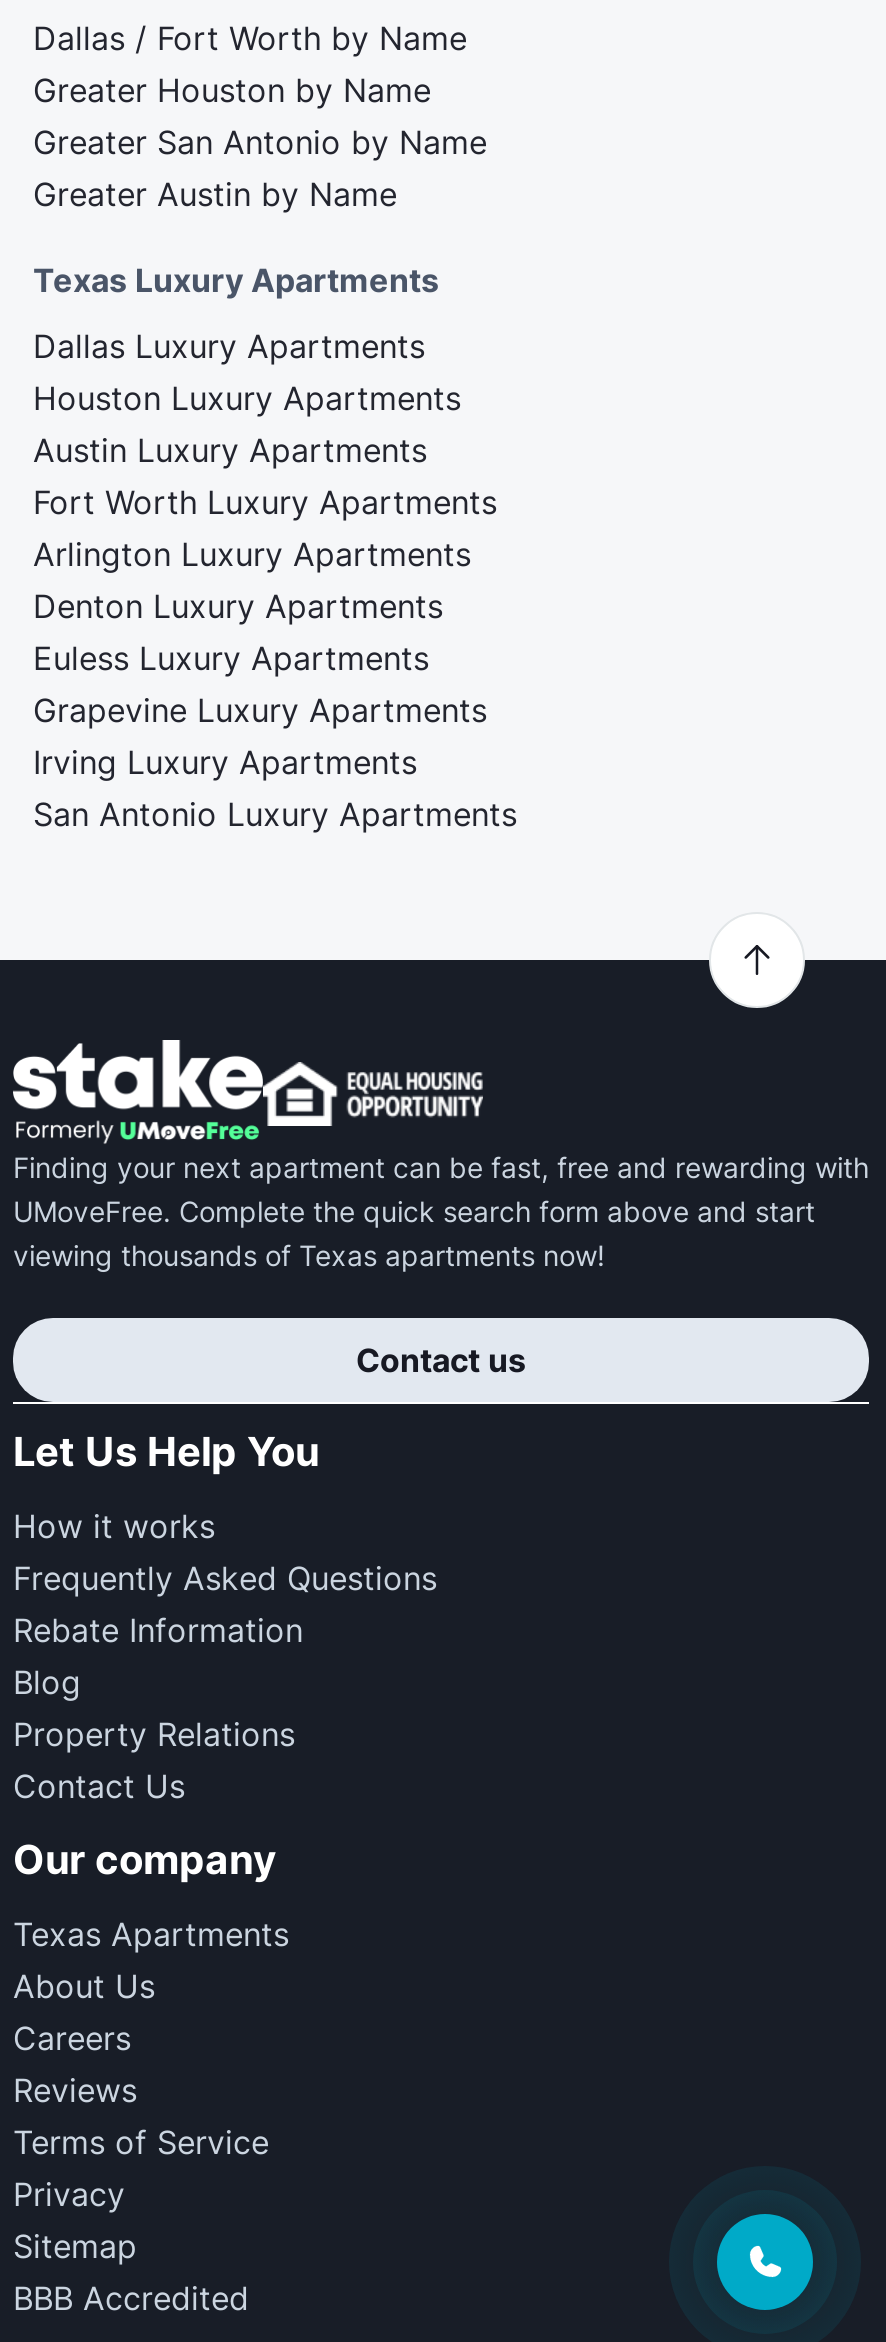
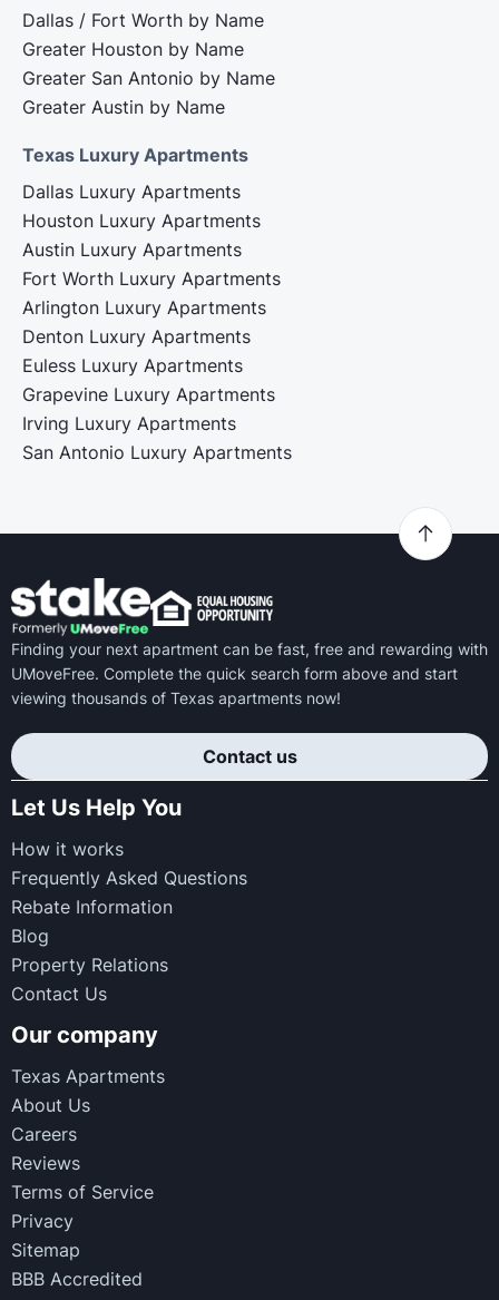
[713,2210,817,2314] [image] -> none

